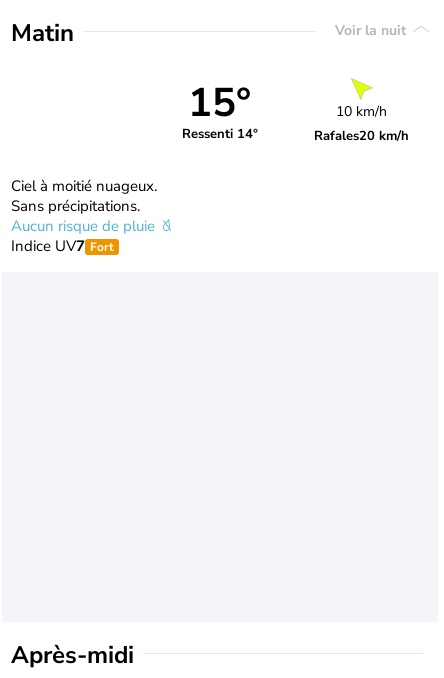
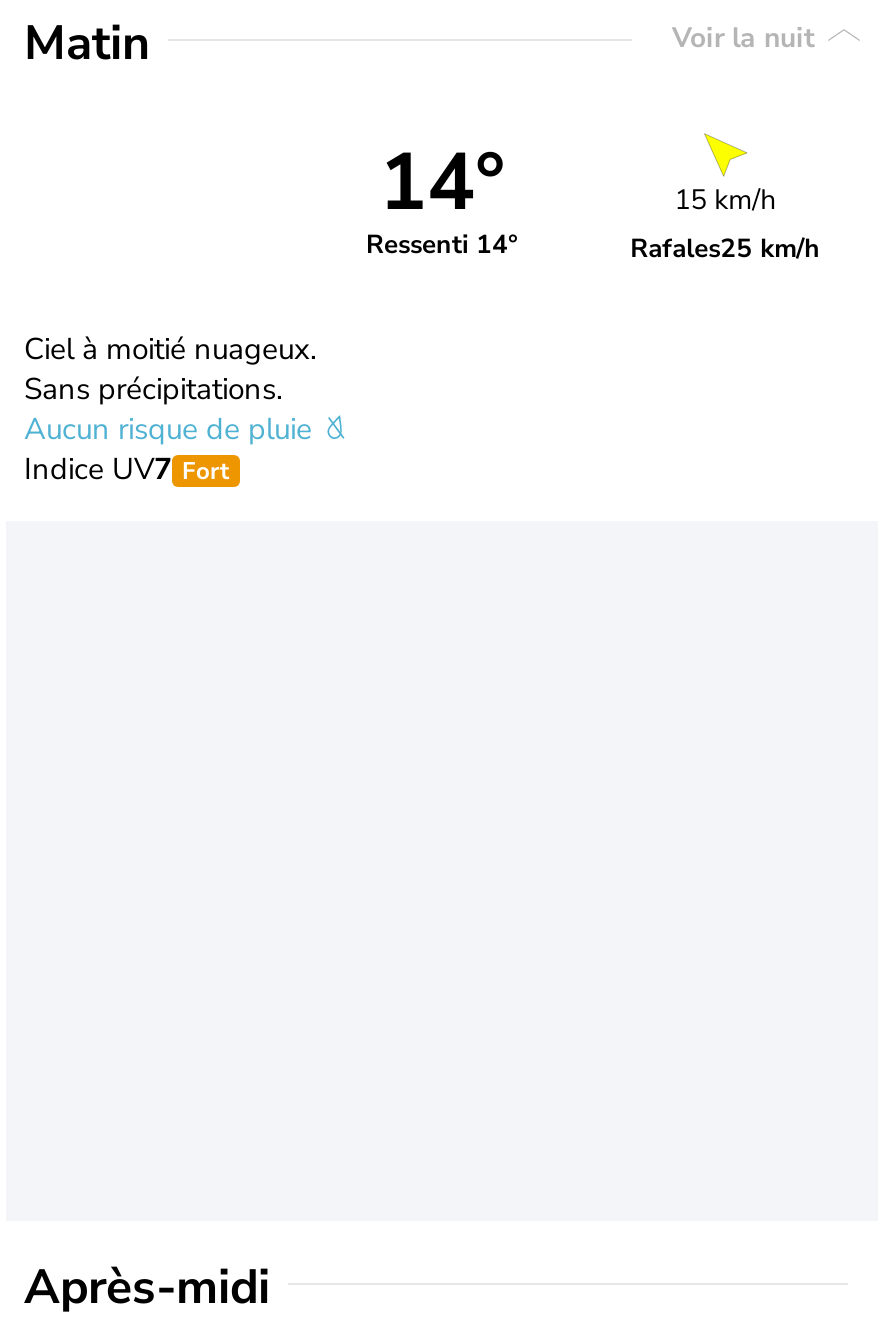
[188,76,251,130] 15° -> [379,130,505,238] 14°
[336,102,387,121] 10 km/h -> [674,181,776,219] 15 km/h
[314,127,409,145] Rafales20 km/h -> [630,231,820,267] Rafales25 km/h

